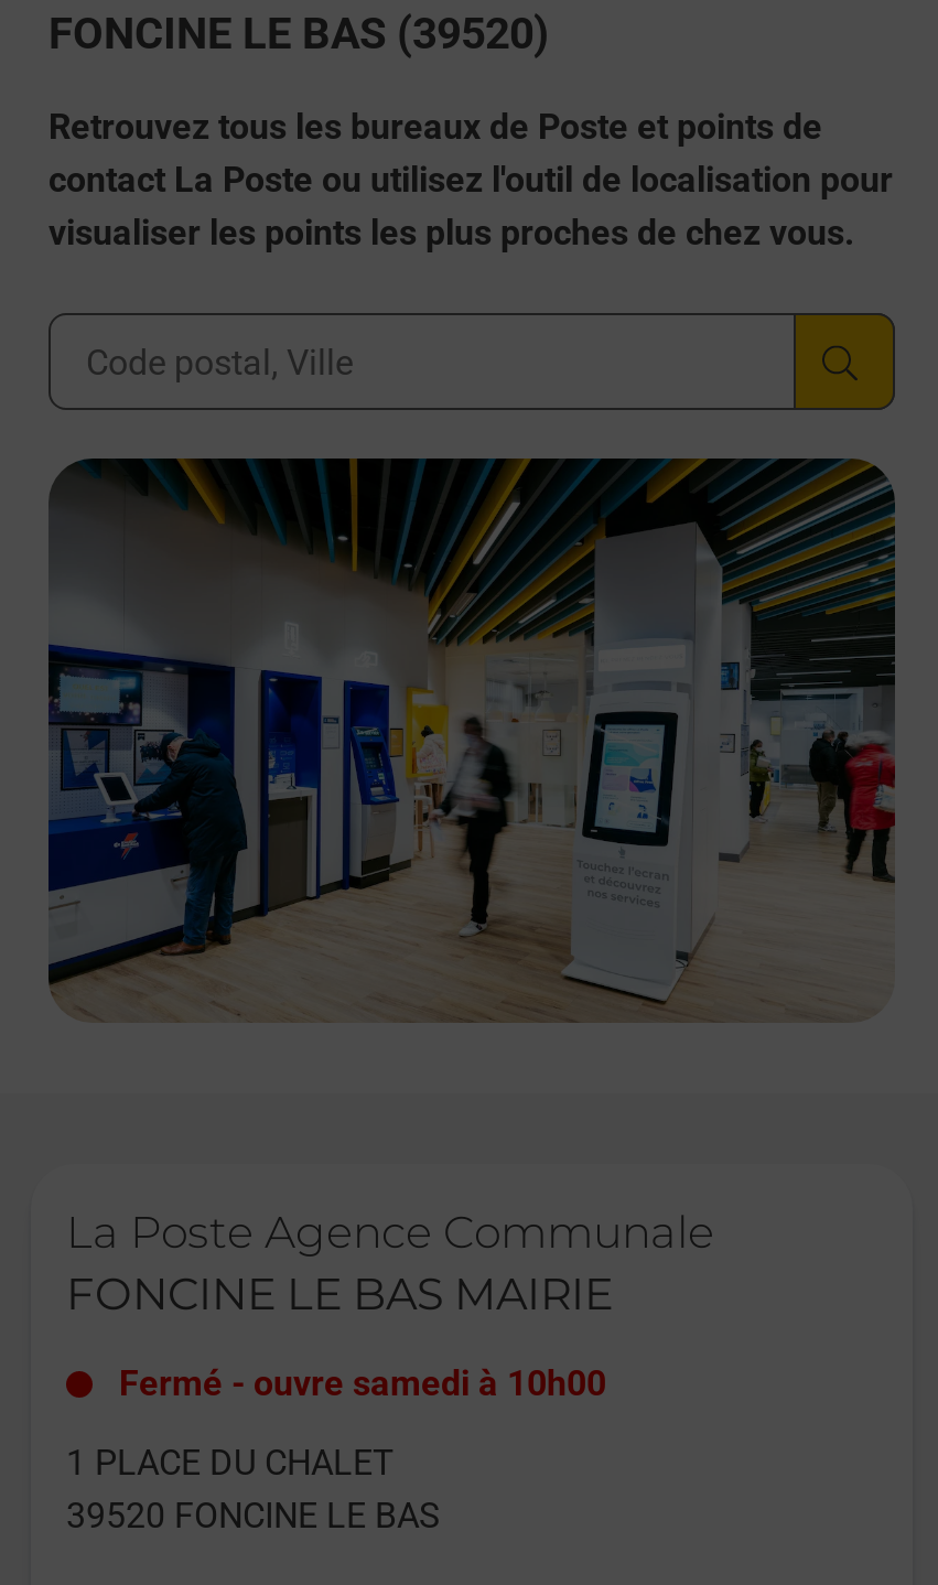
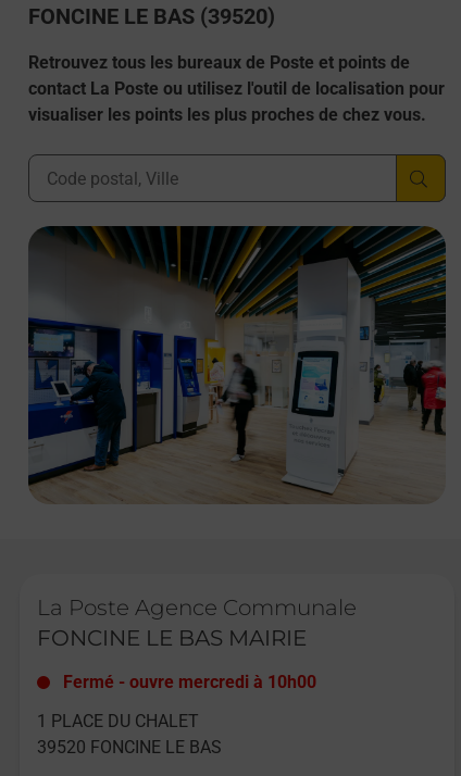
[119,1362,606,1404] Fermé - ouvre samedi à 10h00 -> [63,672,316,692] Fermé - ouvre mercredi à 10h00

